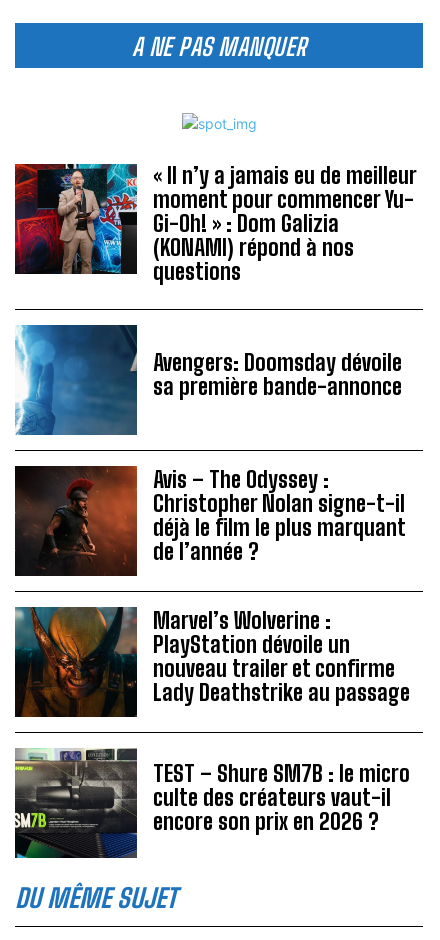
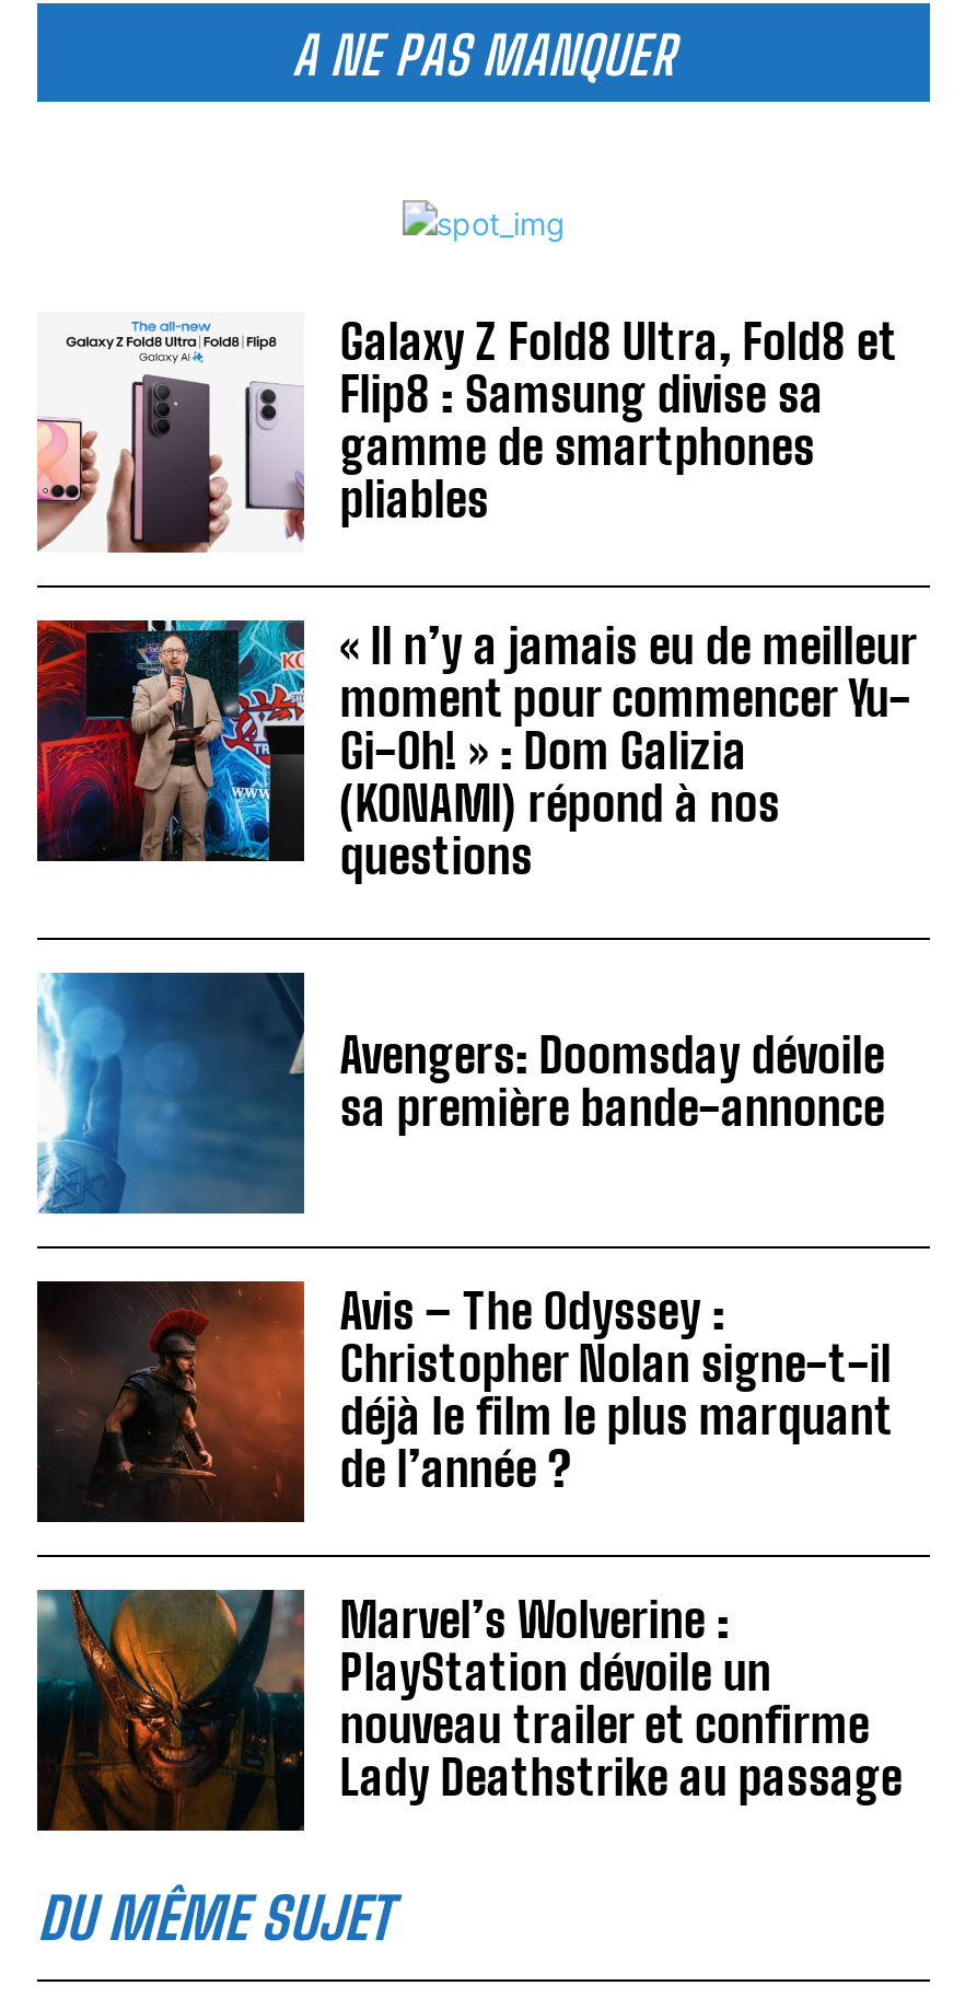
none -> [35,311,898,554] [image] | Galaxy Z Fold8 Ultra, Fold8 et | Flip8 : Samsung divise sa | gamme de smartphones | pliables
moved [13,162,417,706] -> [33,615,918,1806]: [image] | « Il n’y a jamais eu de meilleur | moment pour commencer Yu- | ... | nouveau trailer et confirme | Lady Deathstrike au passage
[14,748,410,859] [image] | TEST – Shure SM7B : le micro | culte des créateurs vaut-il | encore son prix en 2026 ? -> none

